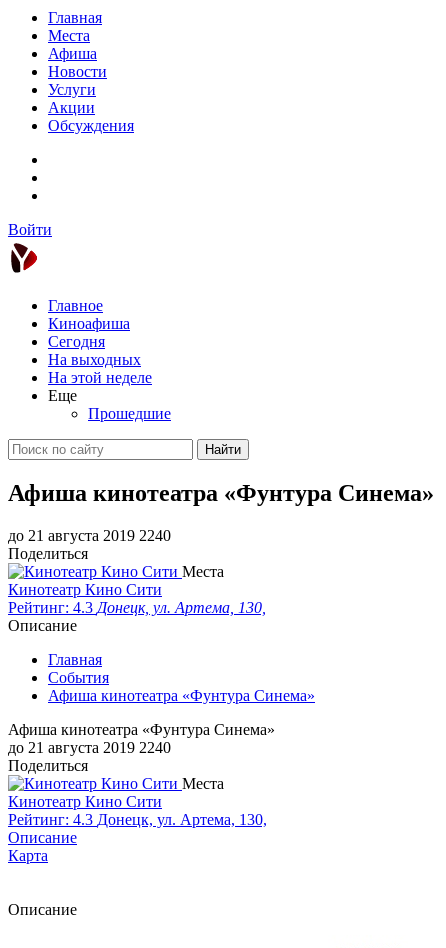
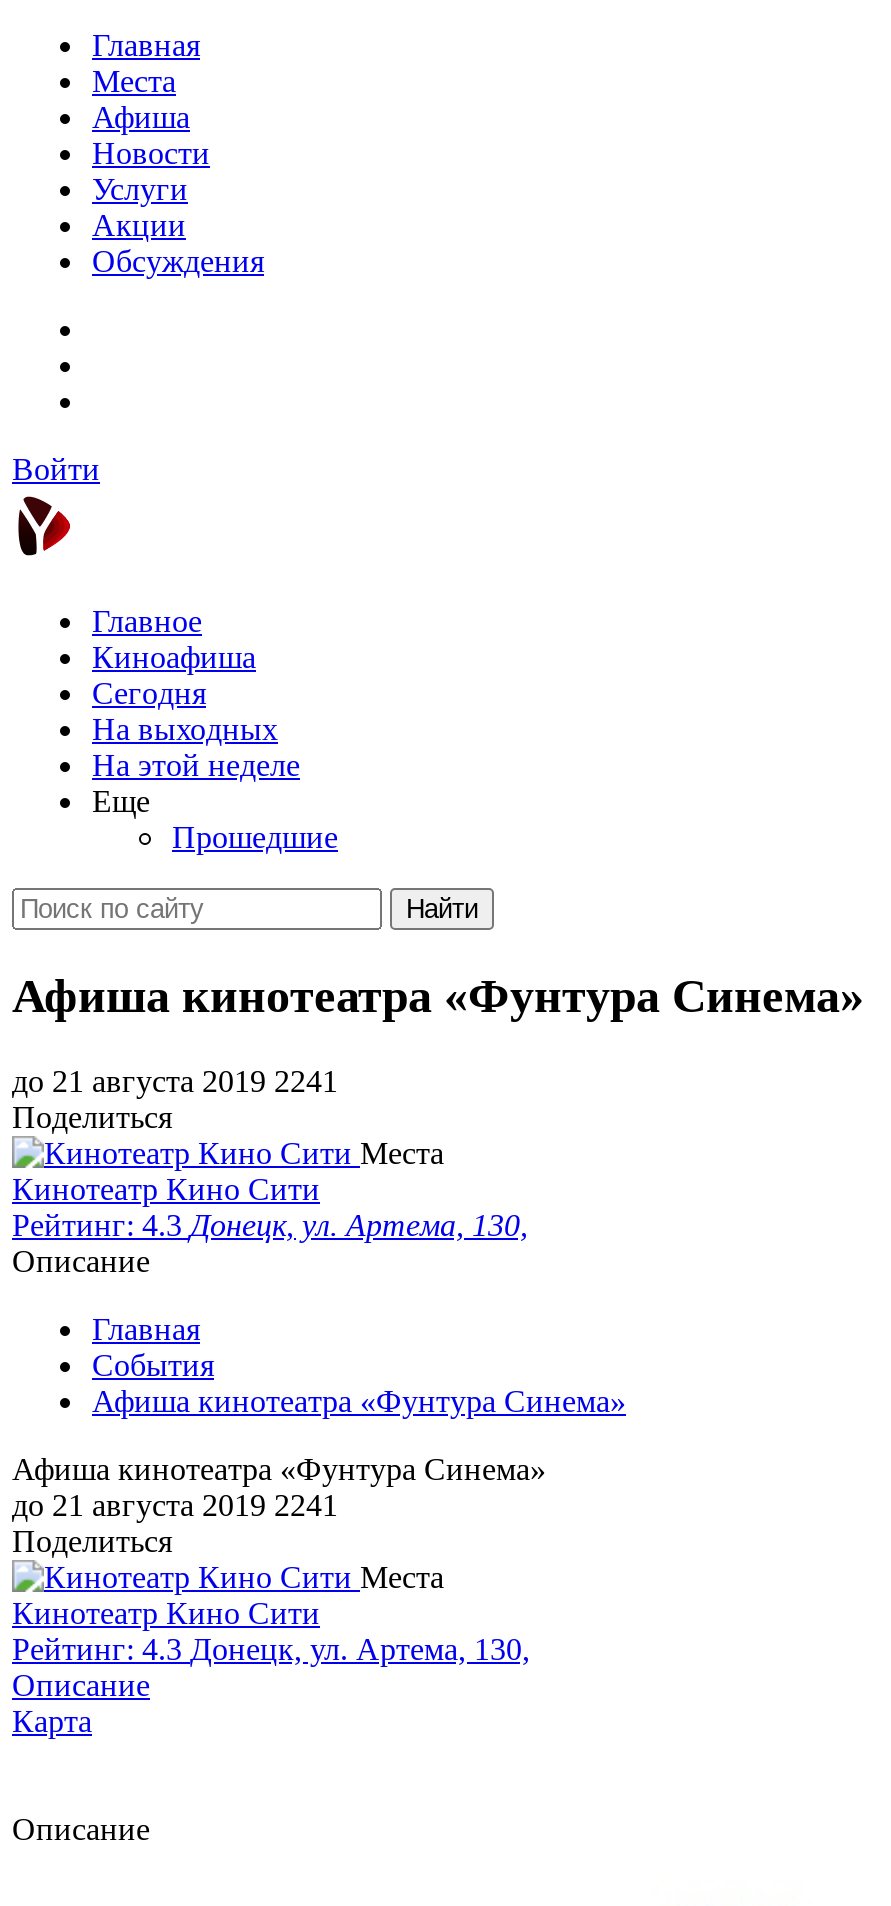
[8,527,171,544] до 21 августа 2019 2240 -> [12,1064,338,1098] до 21 августа 2019 2241
[8,739,171,756] до 21 августа 2019 2240 -> [12,1488,338,1522] до 21 августа 2019 2241

